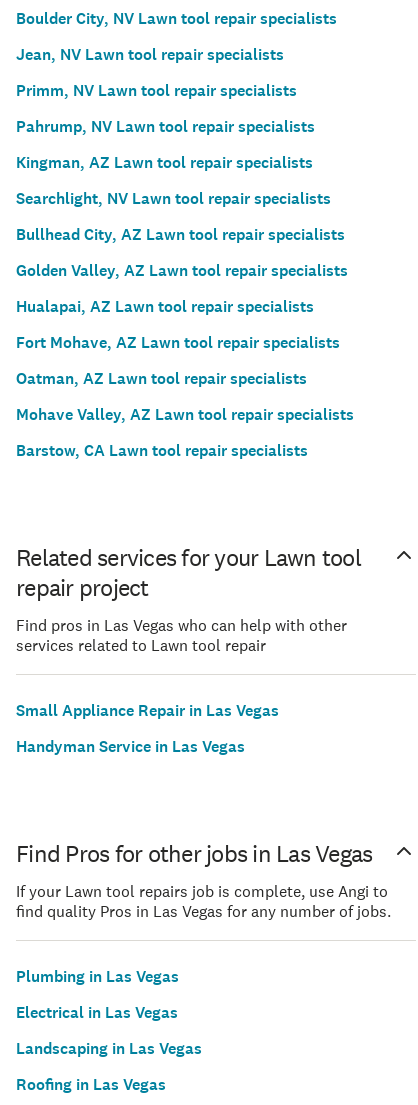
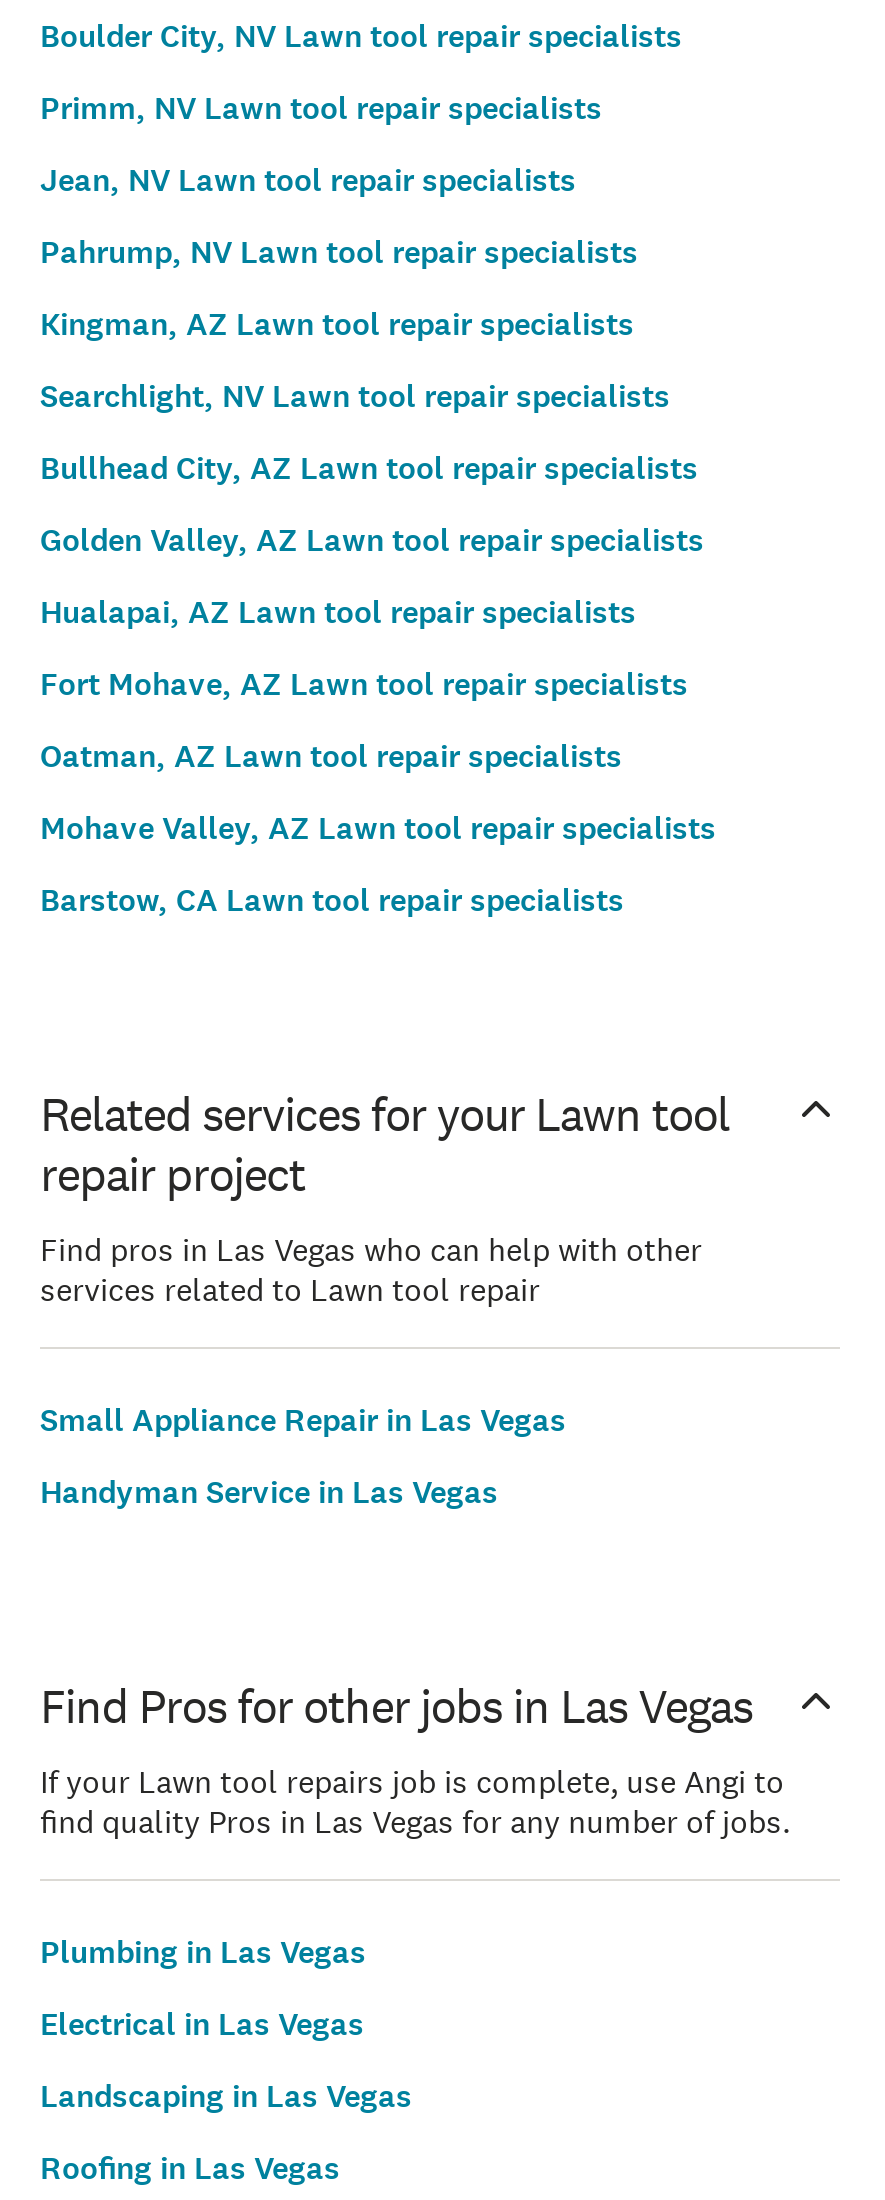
moved [16,44,284,65] -> [40,159,576,201]: Jean, NV Lawn tool repair specialists
moved [16,80,297,101] -> [40,87,602,129]: Primm, NV Lawn tool repair specialists

